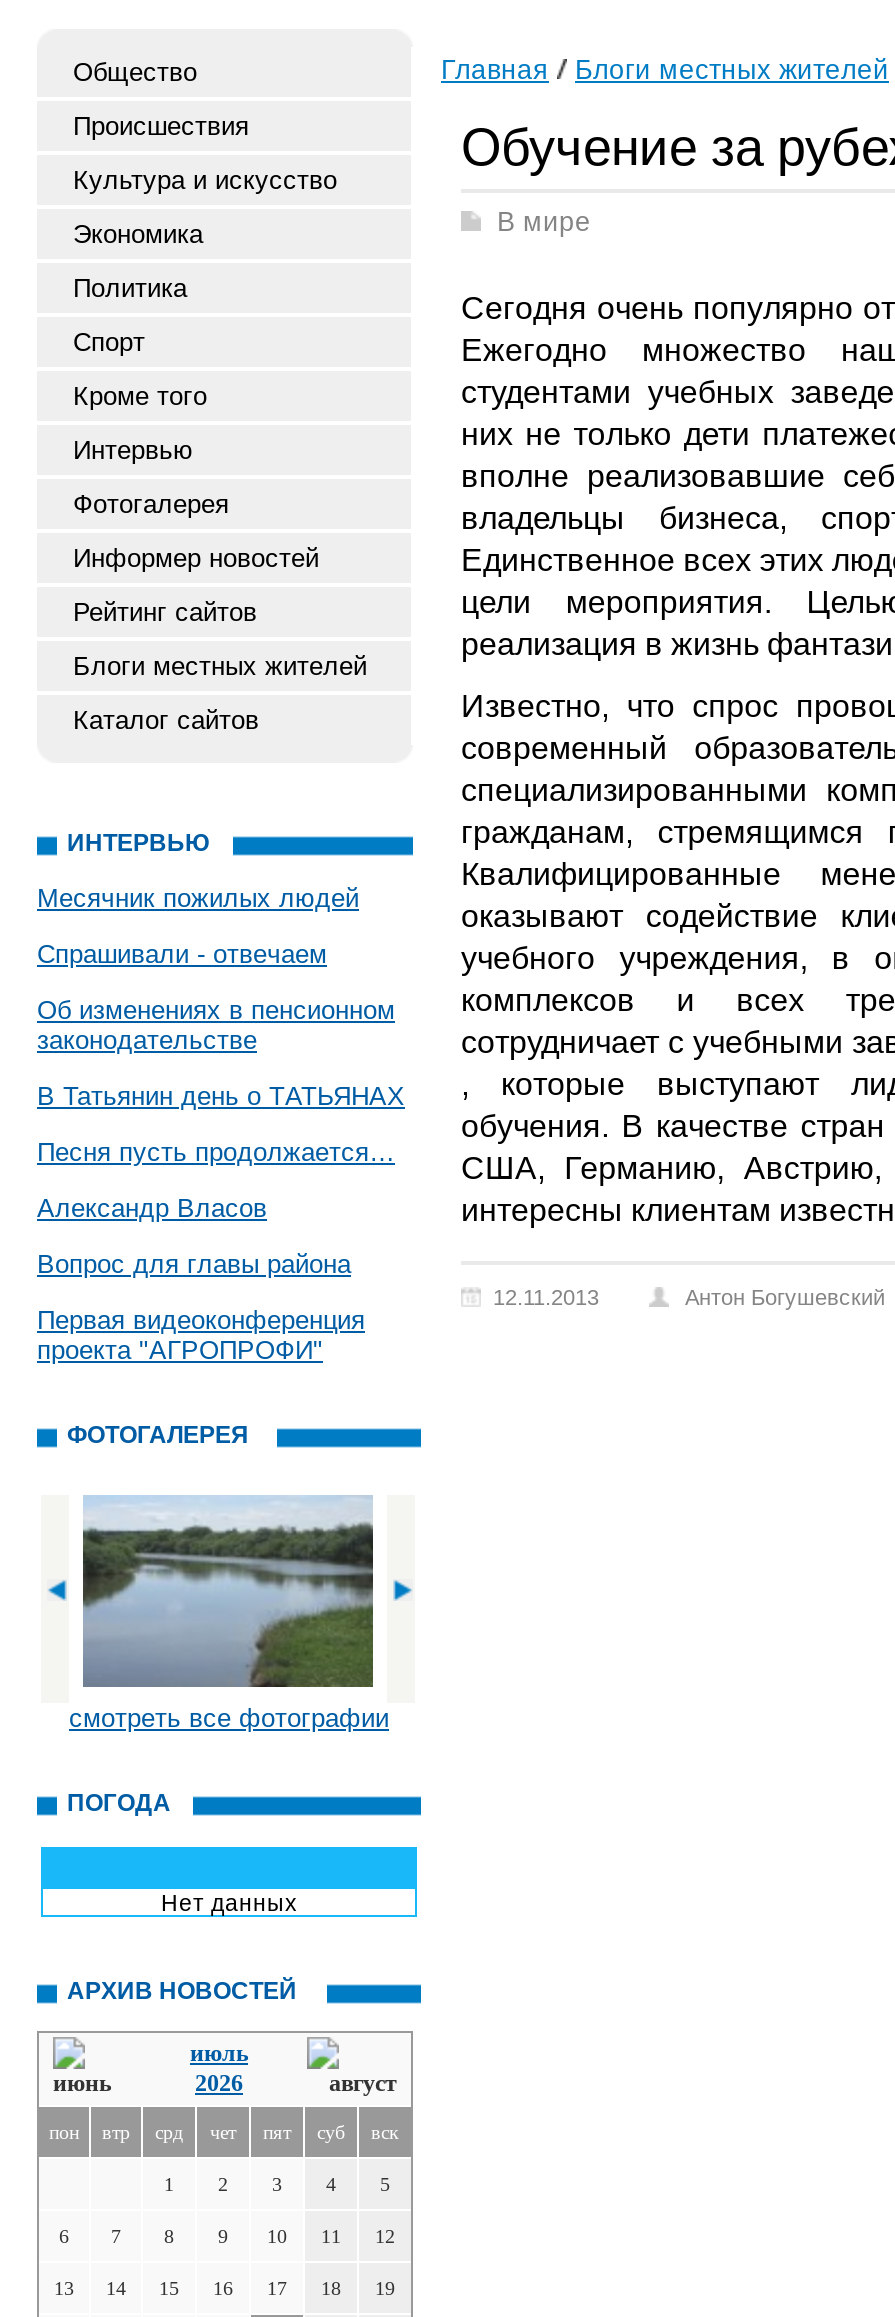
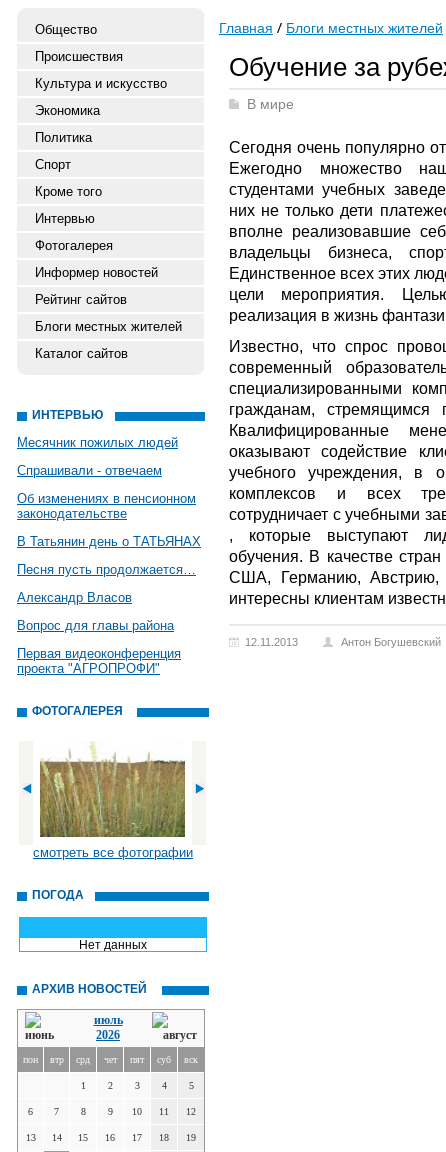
[81,1495,375,1689] [image] -> [39,741,186,838] [image]

